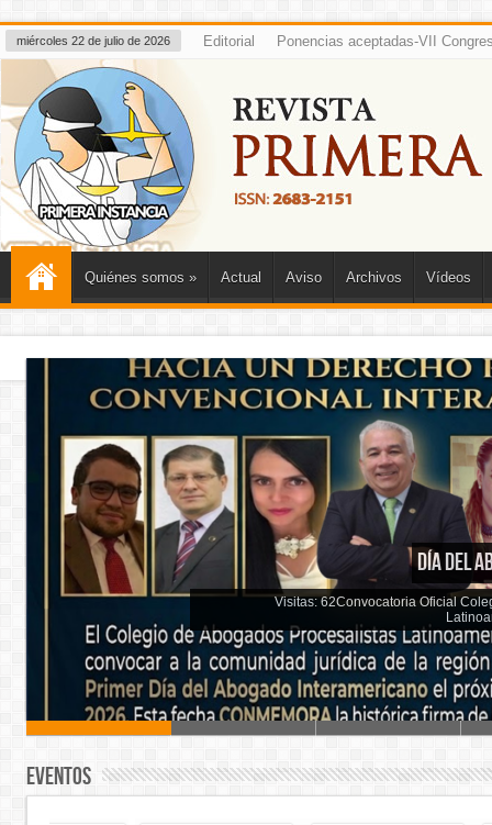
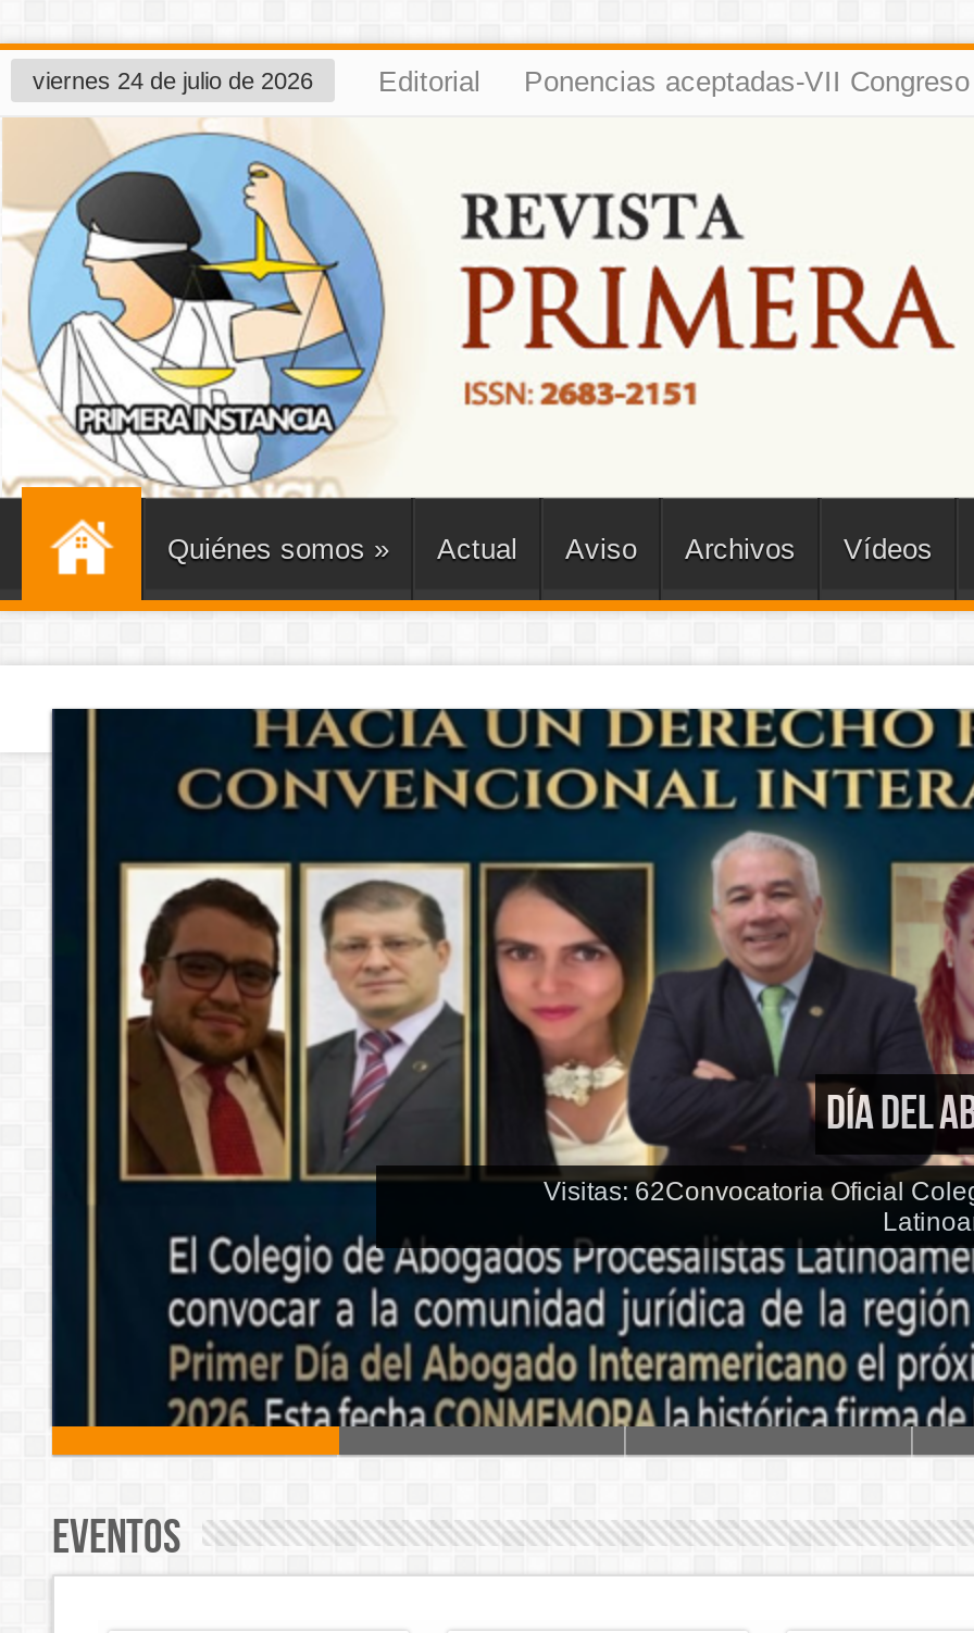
[16,34,170,47] miércoles 22 de julio de 2026 -> [33,67,313,94] viernes 24 de julio de 2026

